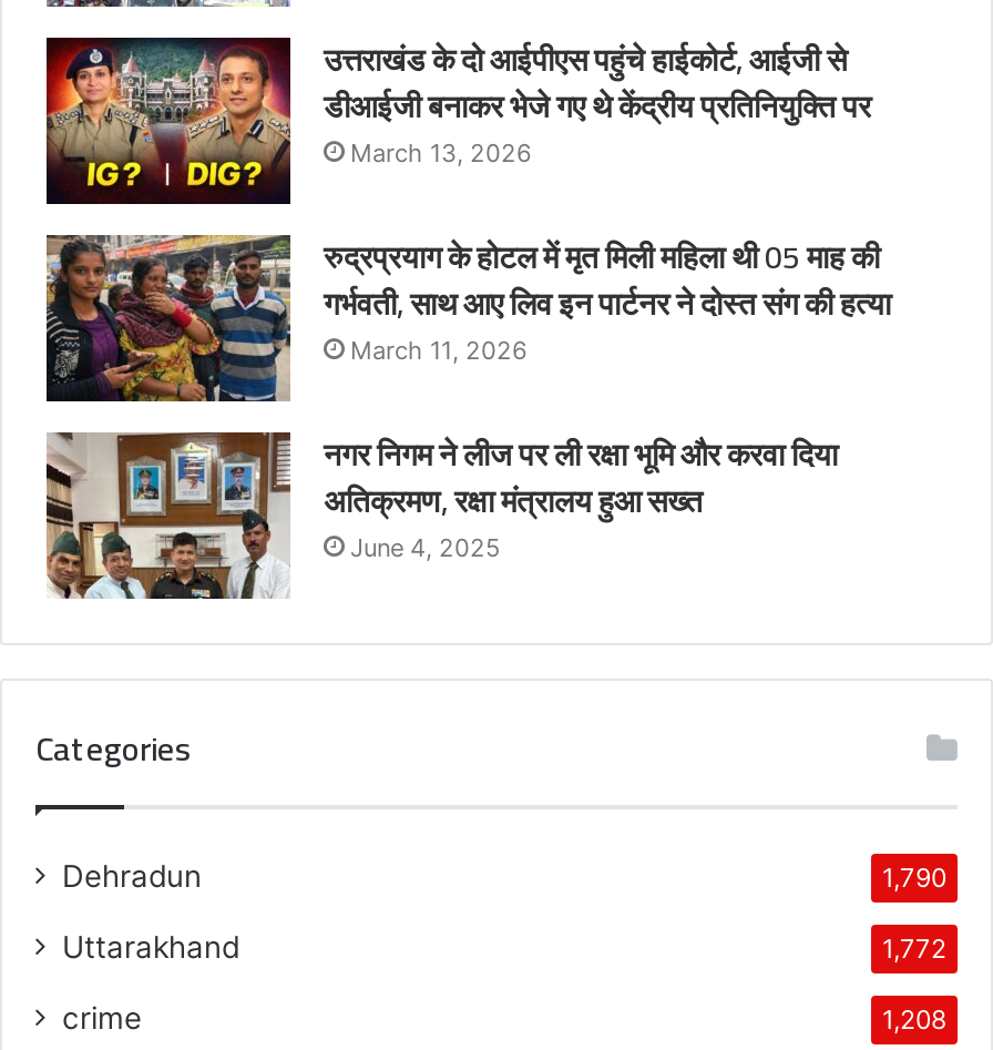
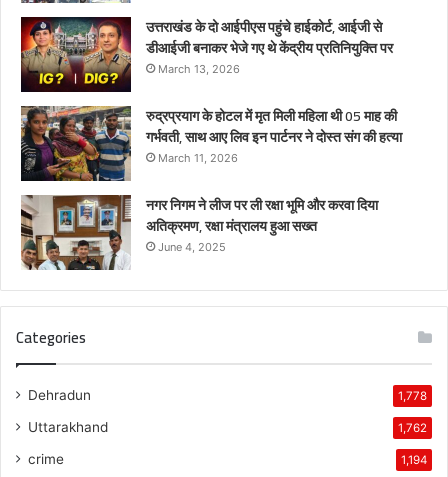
[882,862,946,893] 1,790 -> [398,389,427,403] 1,778
[882,933,946,964] 1,772 -> [398,421,427,435] 1,762
[882,1004,946,1035] 1,208 -> [401,453,427,467] 1,194

